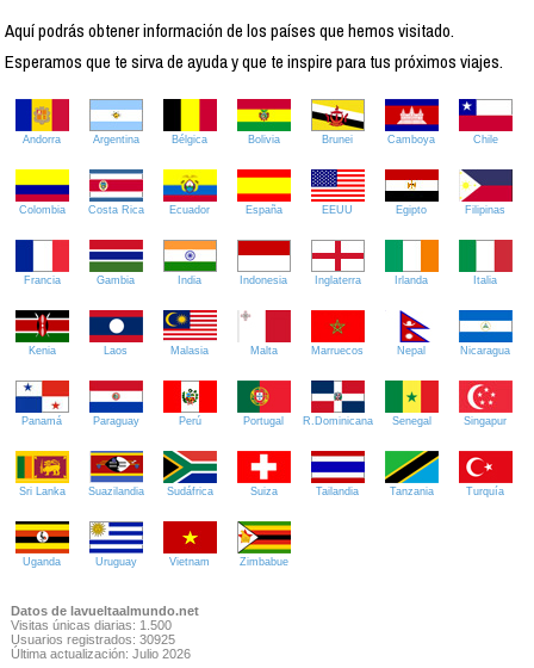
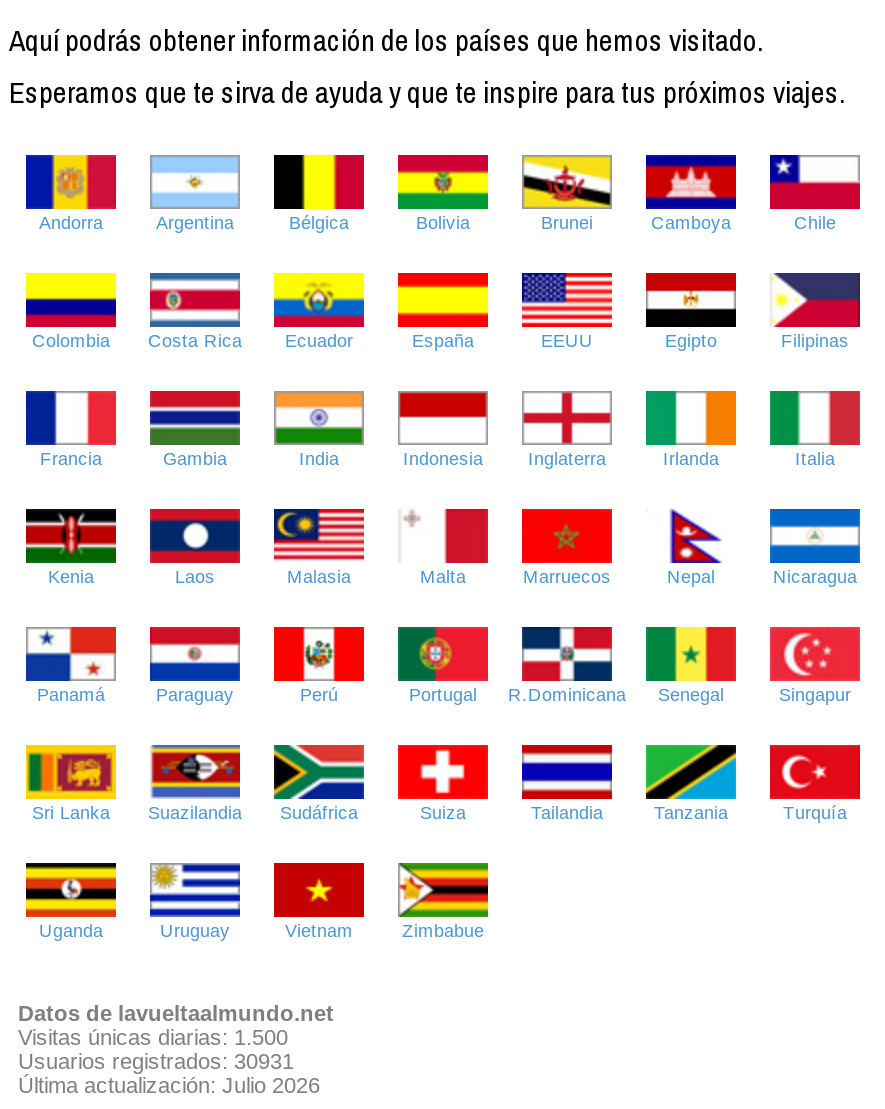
[11,632,175,646] Usuarios registrados: 30925 -> [18,1049,294,1073] Usuarios registrados: 30931

